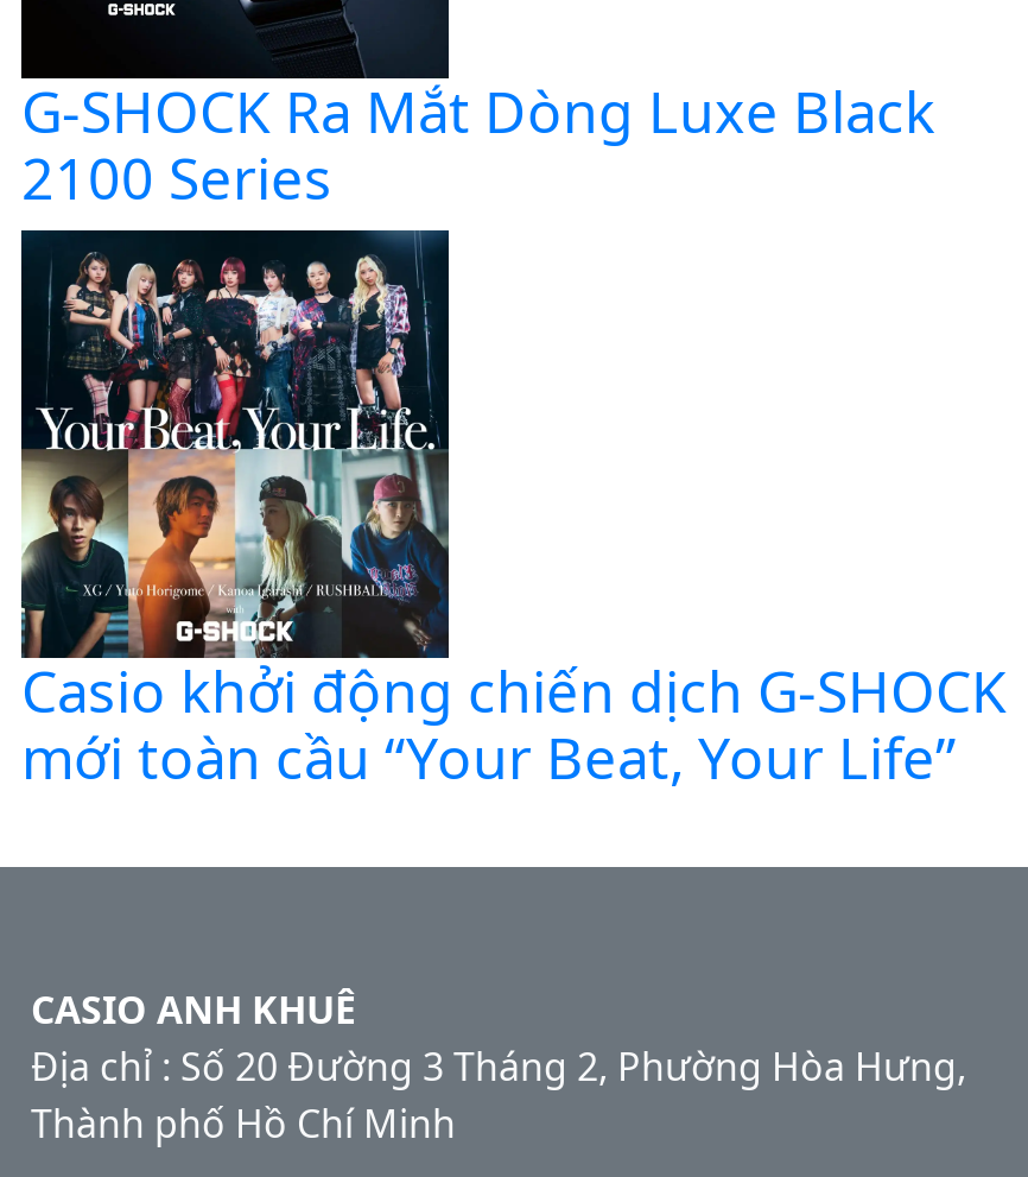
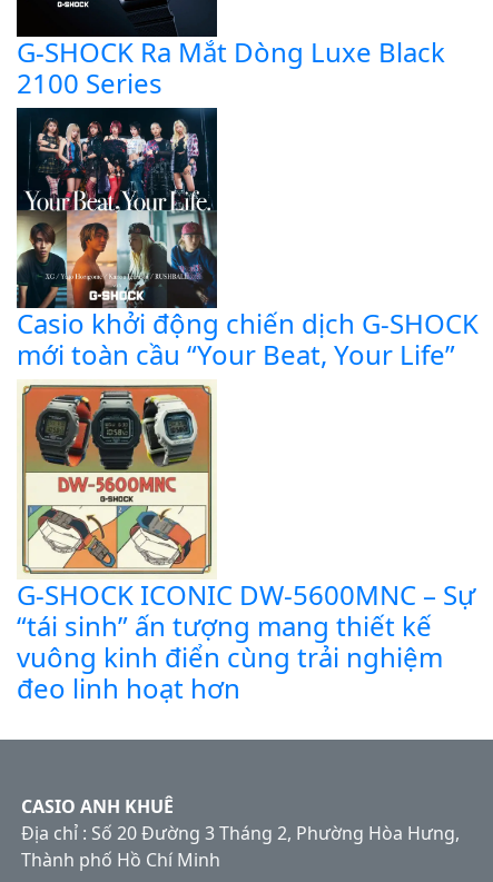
none -> [17,380,475,706] [image] | G-SHOCK ICONIC DW-5600MNC – Sự | “tái sinh” ấn tượng mang thiết kế | vuông kinh điển cùng trải nghiệm | đeo linh hoạt hơn

